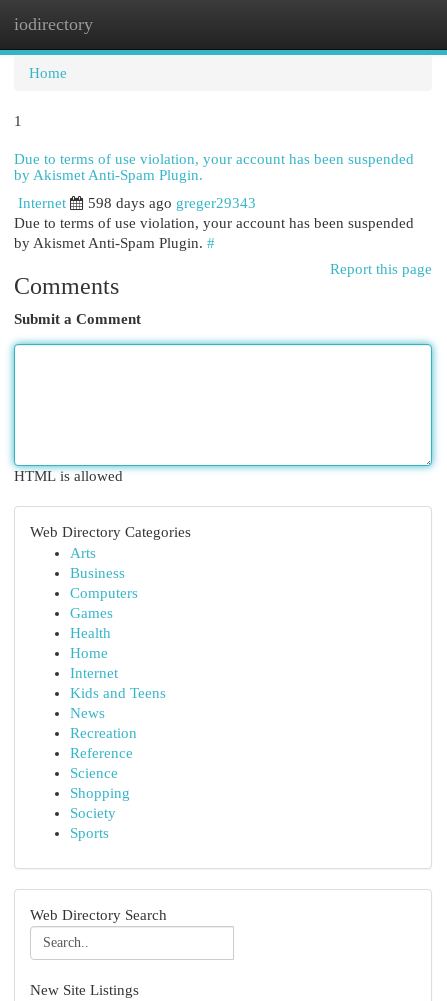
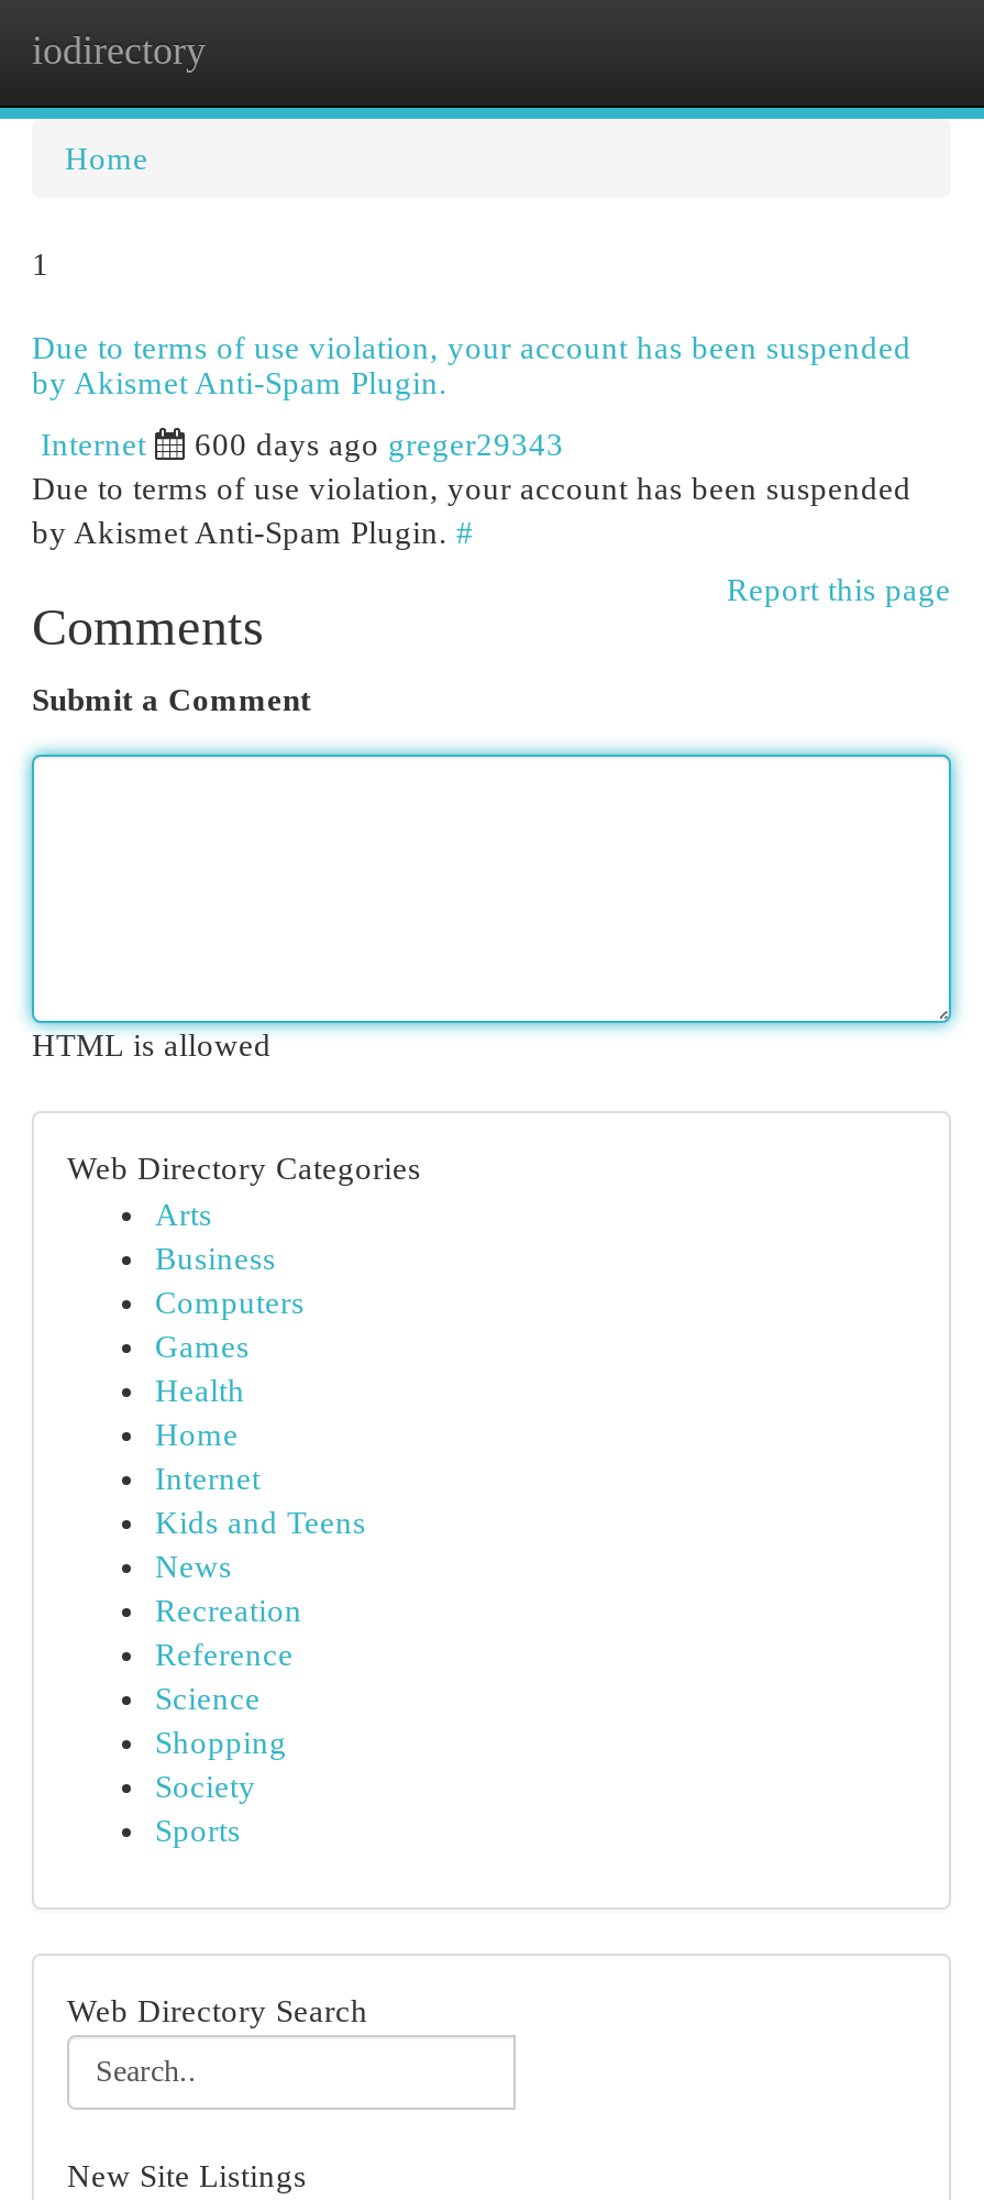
[88,195,256,211] 598 days ago greger29343 -> [195,427,564,462] 600 days ago greger29343

